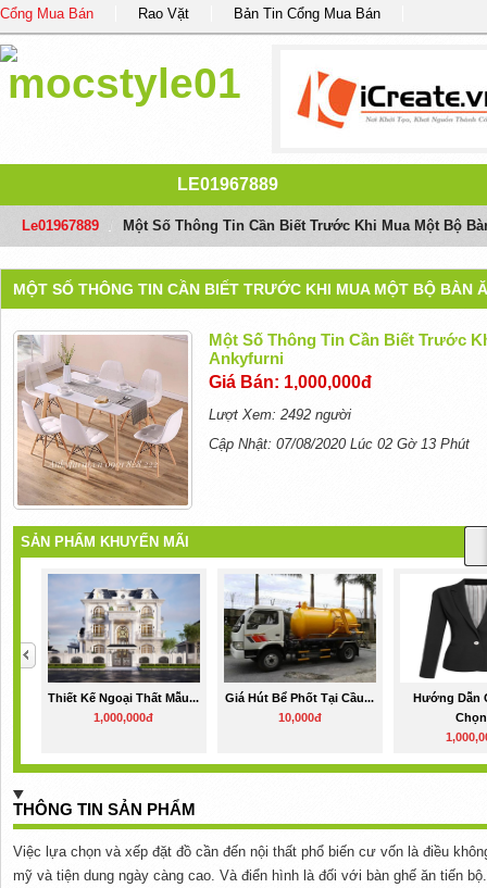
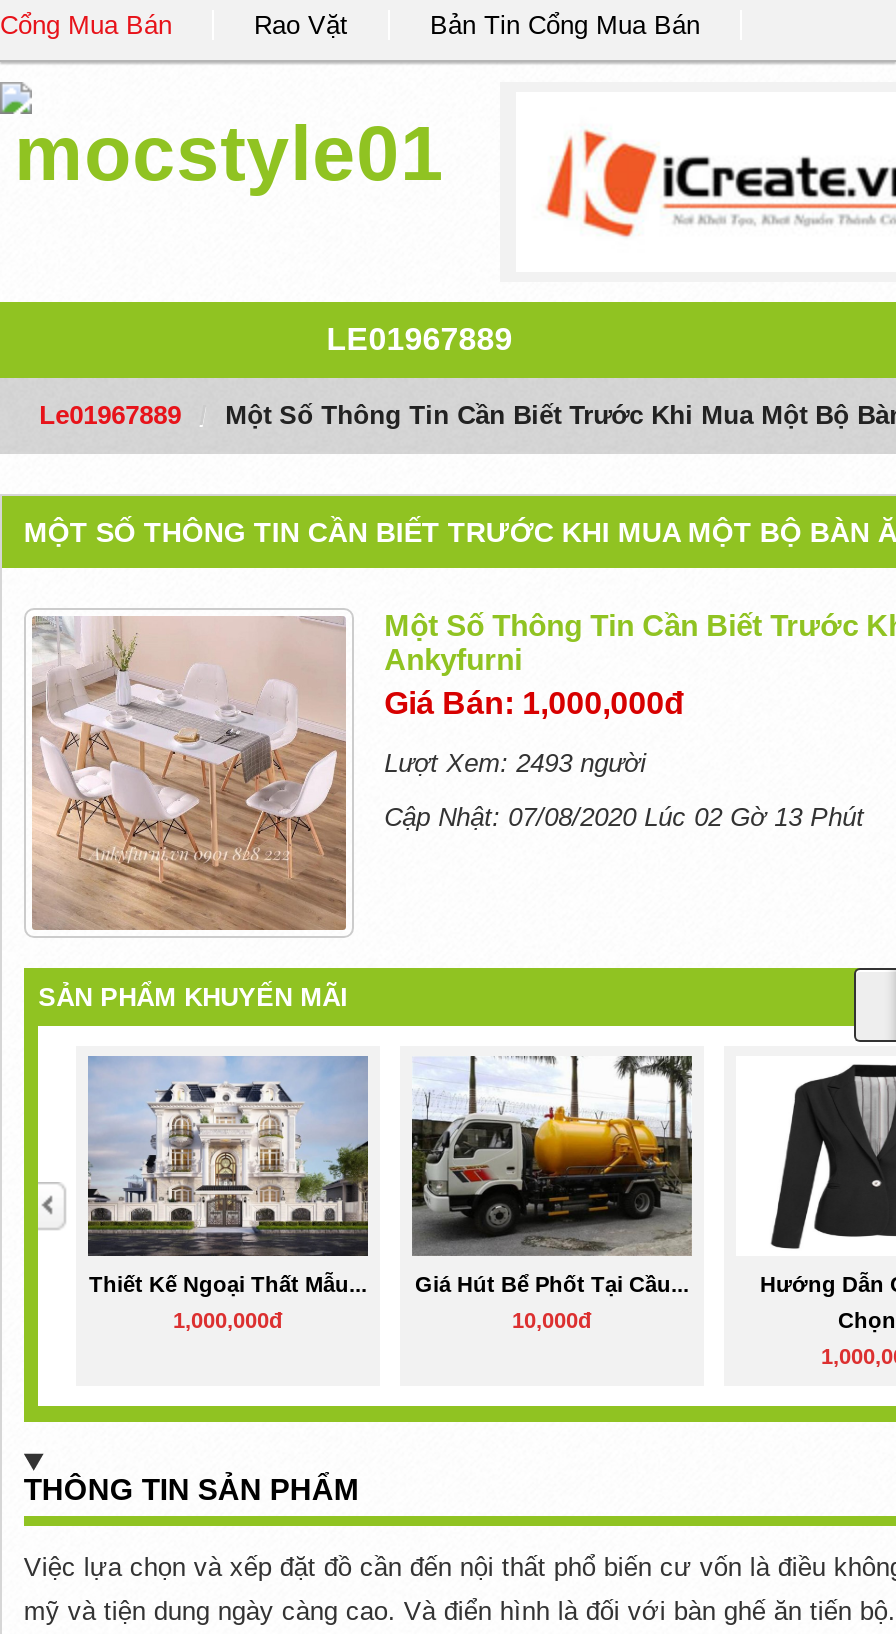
[209,407,351,423] Lượt Xem: 2492 người -> [384,748,646,778] Lượt Xem: 2493 người

